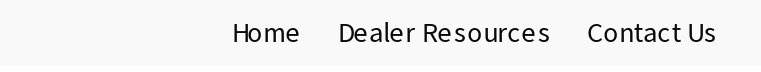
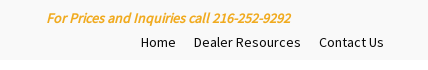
none -> [46,8,290,26] For Prices and Inquiries call 216-252-9292

